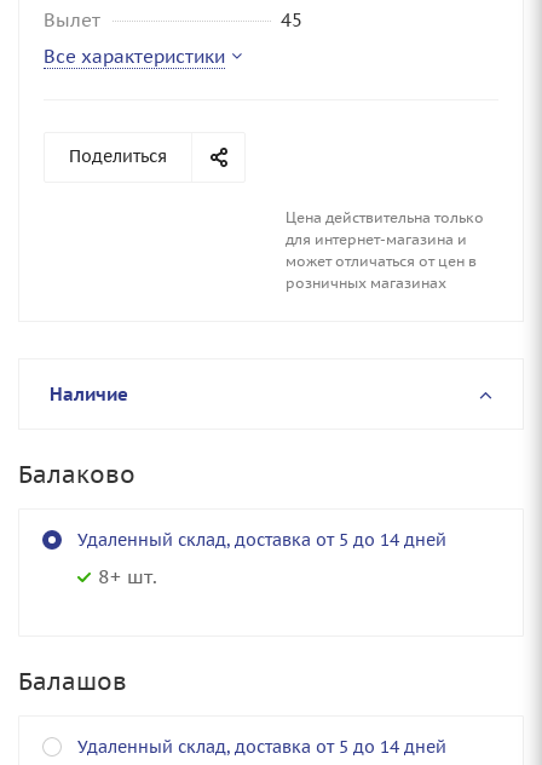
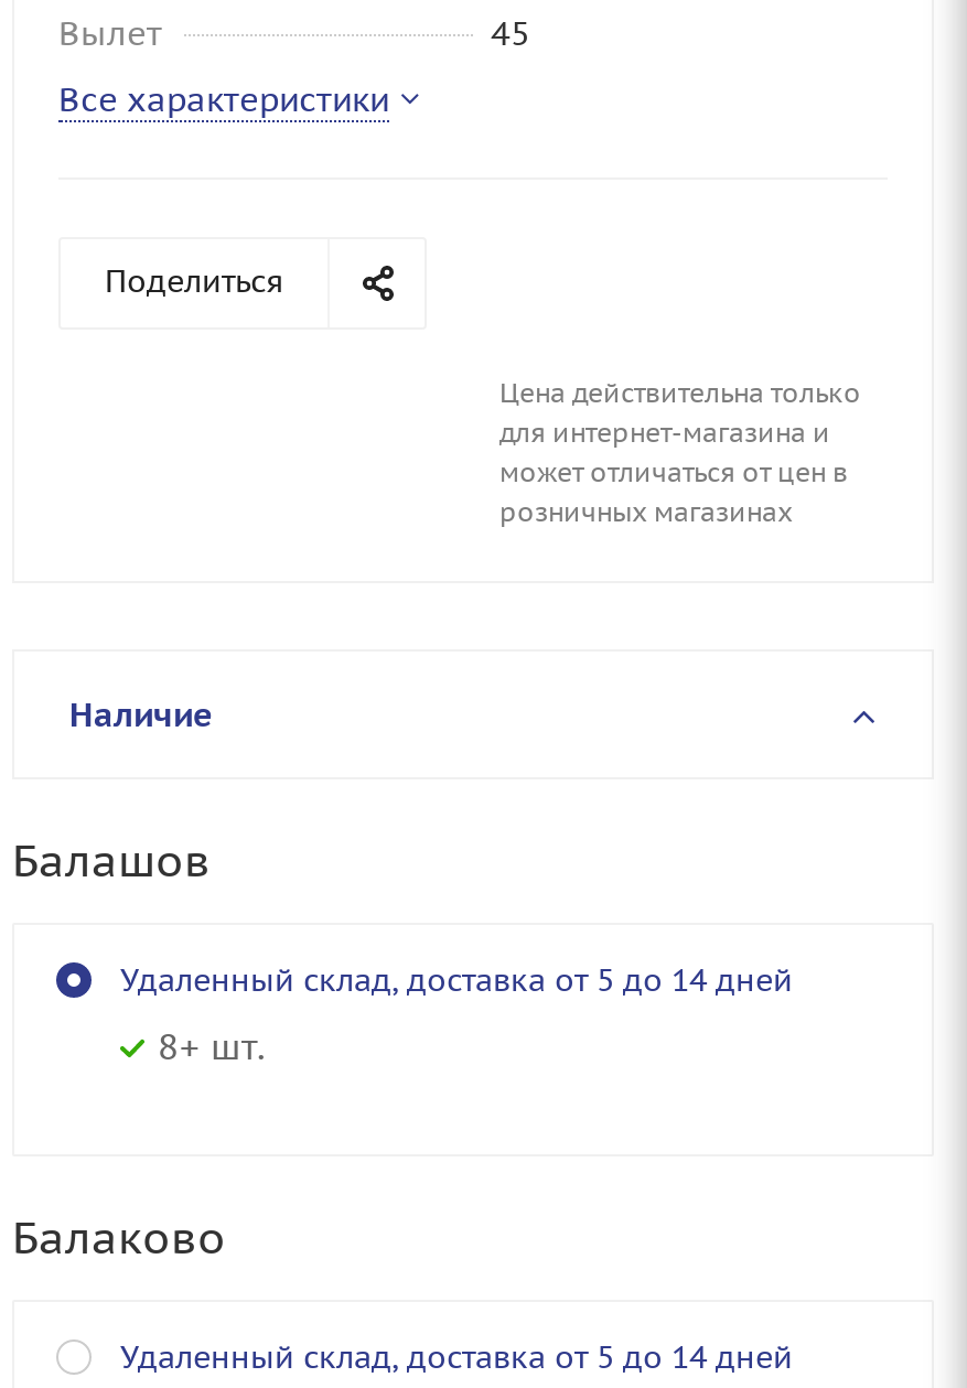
moved [18,459,135,490] -> [12,1209,226,1267]: Балаково
moved [18,666,127,697] -> [12,832,211,890]: Балашов

